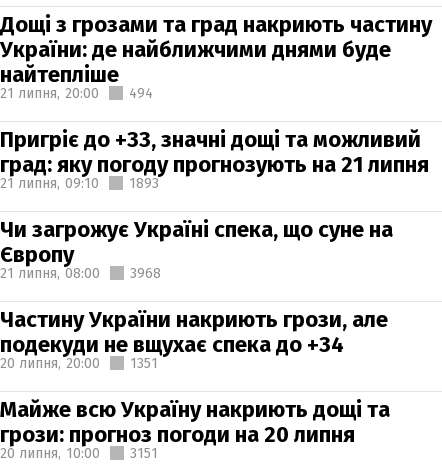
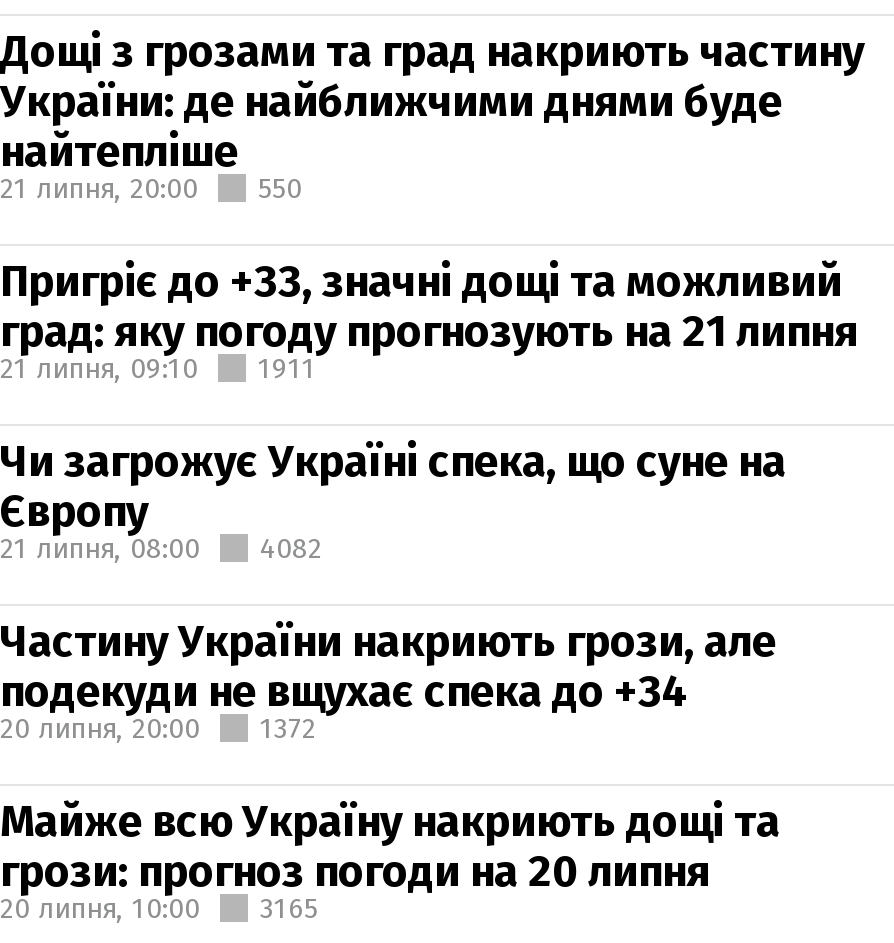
[0,84,153,101] 21 липня, 20:00 494 -> [0,171,302,205] 21 липня, 20:00 550
[129,174,159,191] 1893 -> [258,351,316,385] 1911
[0,264,161,281] 21 липня, 08:00 3968 -> [0,531,322,565] 21 липня, 08:00 4082
[0,354,158,371] 20 липня, 20:00 1351 -> [0,711,316,745] 20 липня, 20:00 1372
[0,444,158,461] 20 липня, 10:00 3151 -> [0,891,318,925] 20 липня, 10:00 3165

